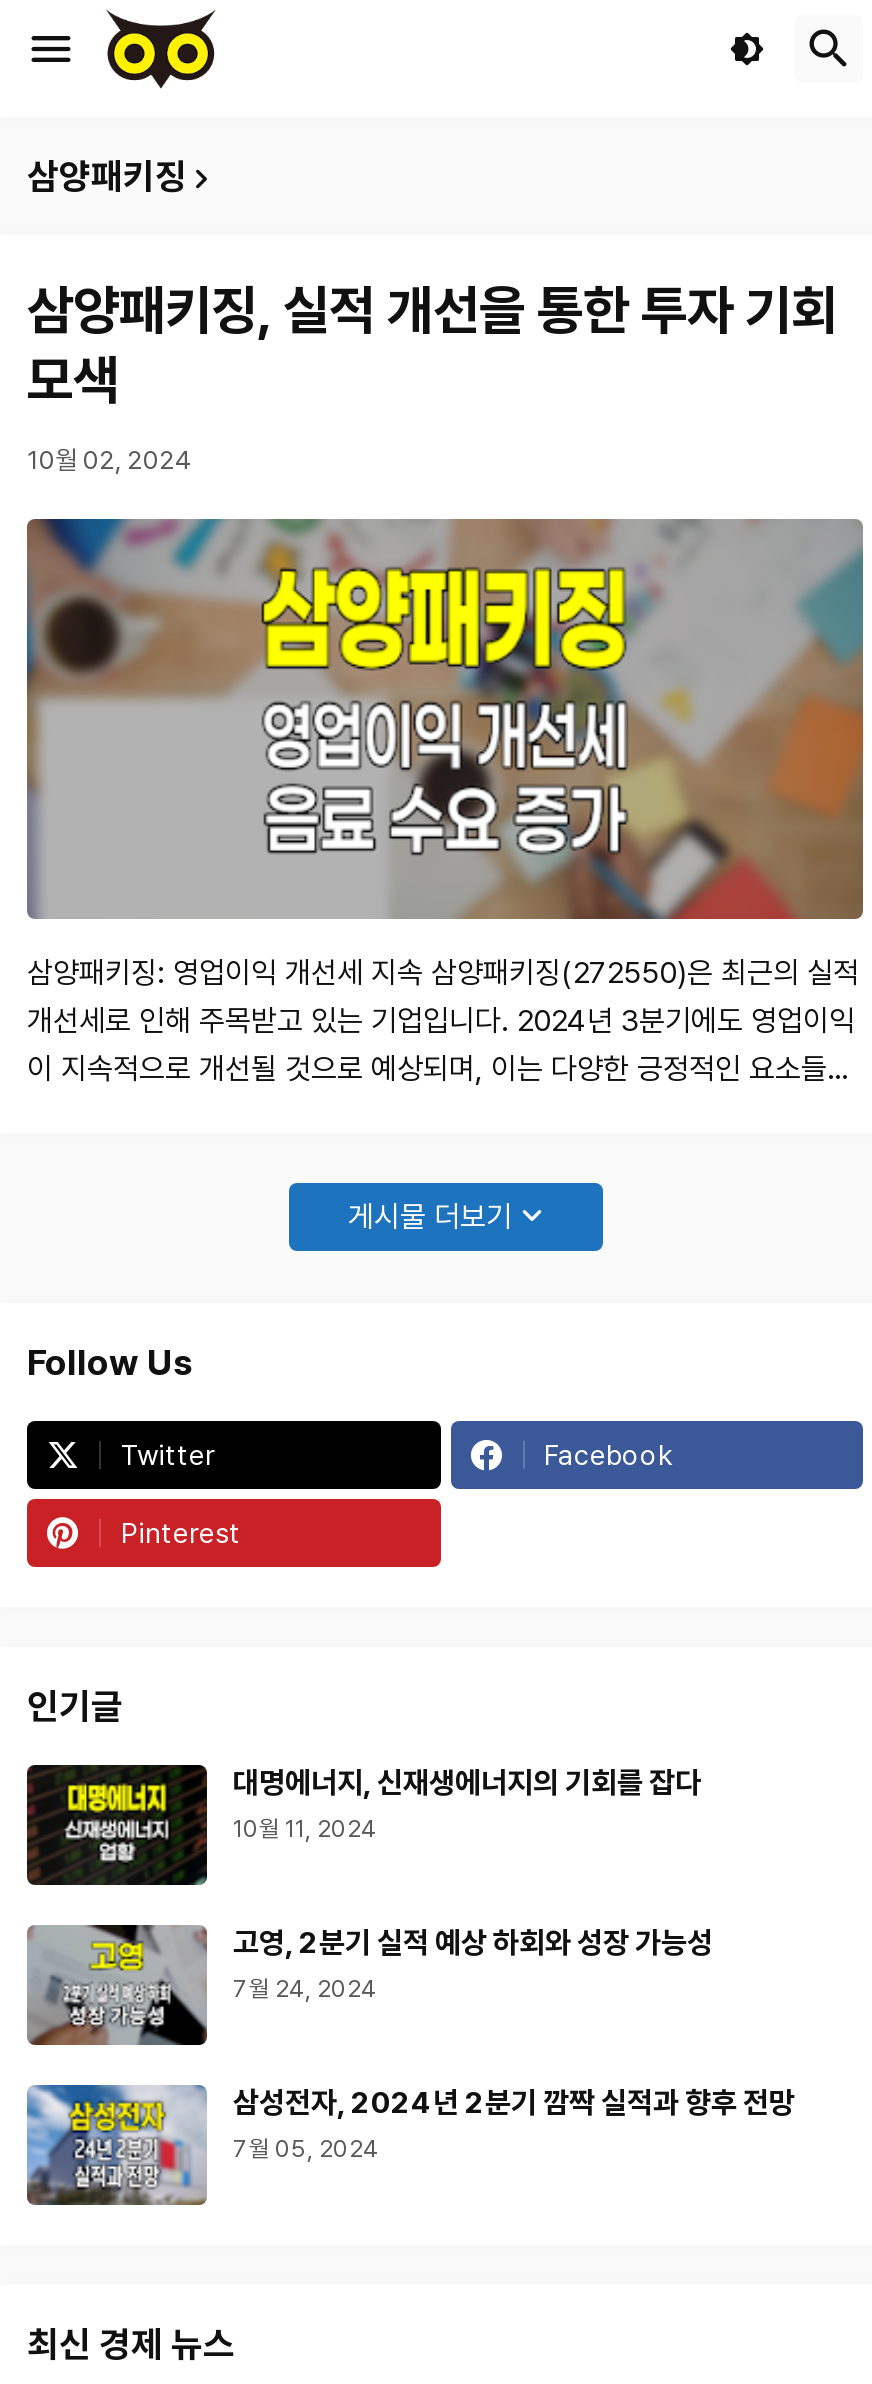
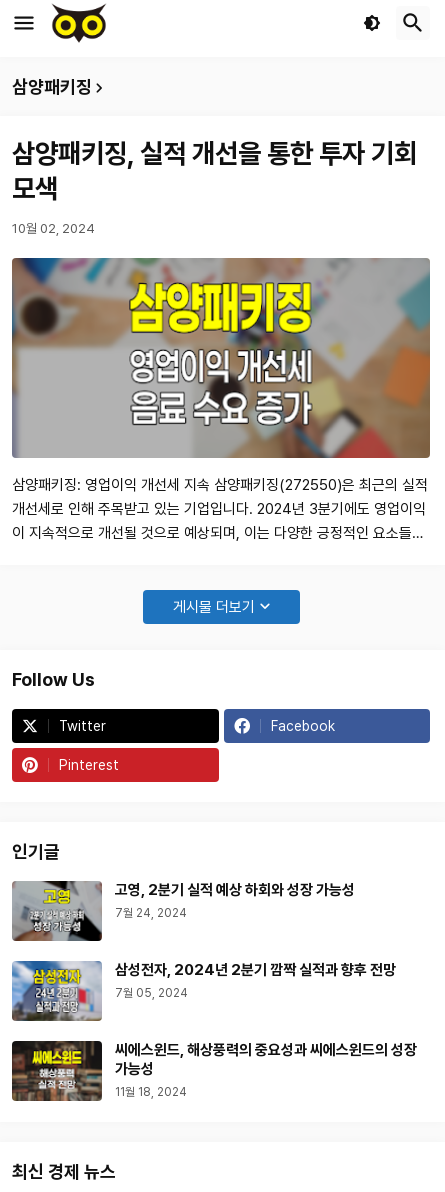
[27,1765,701,1887] [image] | 대명에너지, 신재생에너지의 기회를 잡다 | 10월 11, 2024 -> none
moved [27,1923,795,2163] -> [12,880,396,1000]: [image] | 고영, 2분기 실적 예상 하회와 성장 가능성 | 7월 24, 2024 | 삼성전자, 2024년 2분기 깜짝 실적과 향후 전망 | 7월 05, 2024
none -> [11,1040,417,1101] [image] | 씨에스윈드, 해상풍력의 중요성과 씨에스윈드의 성장 | 가능성 | 11월 18, 2024

